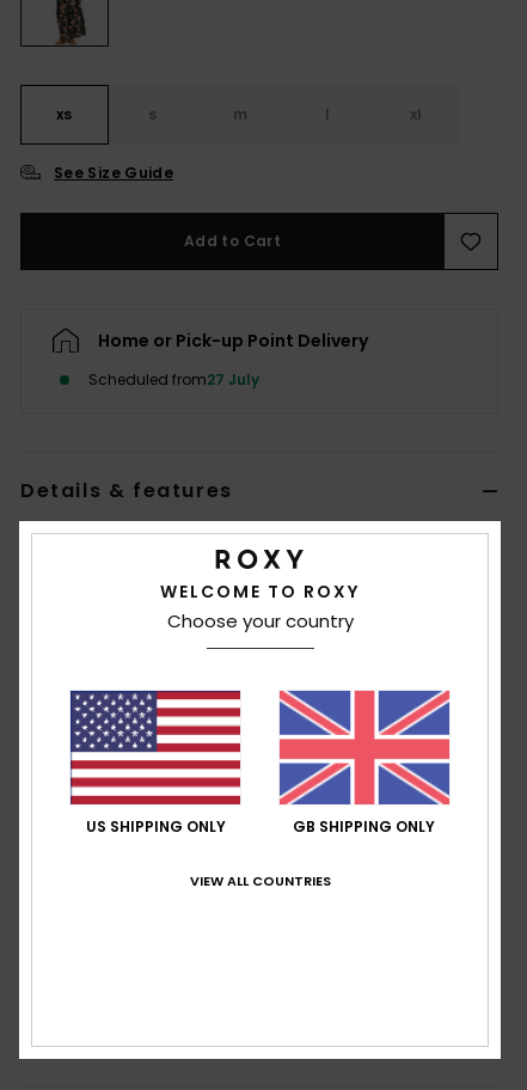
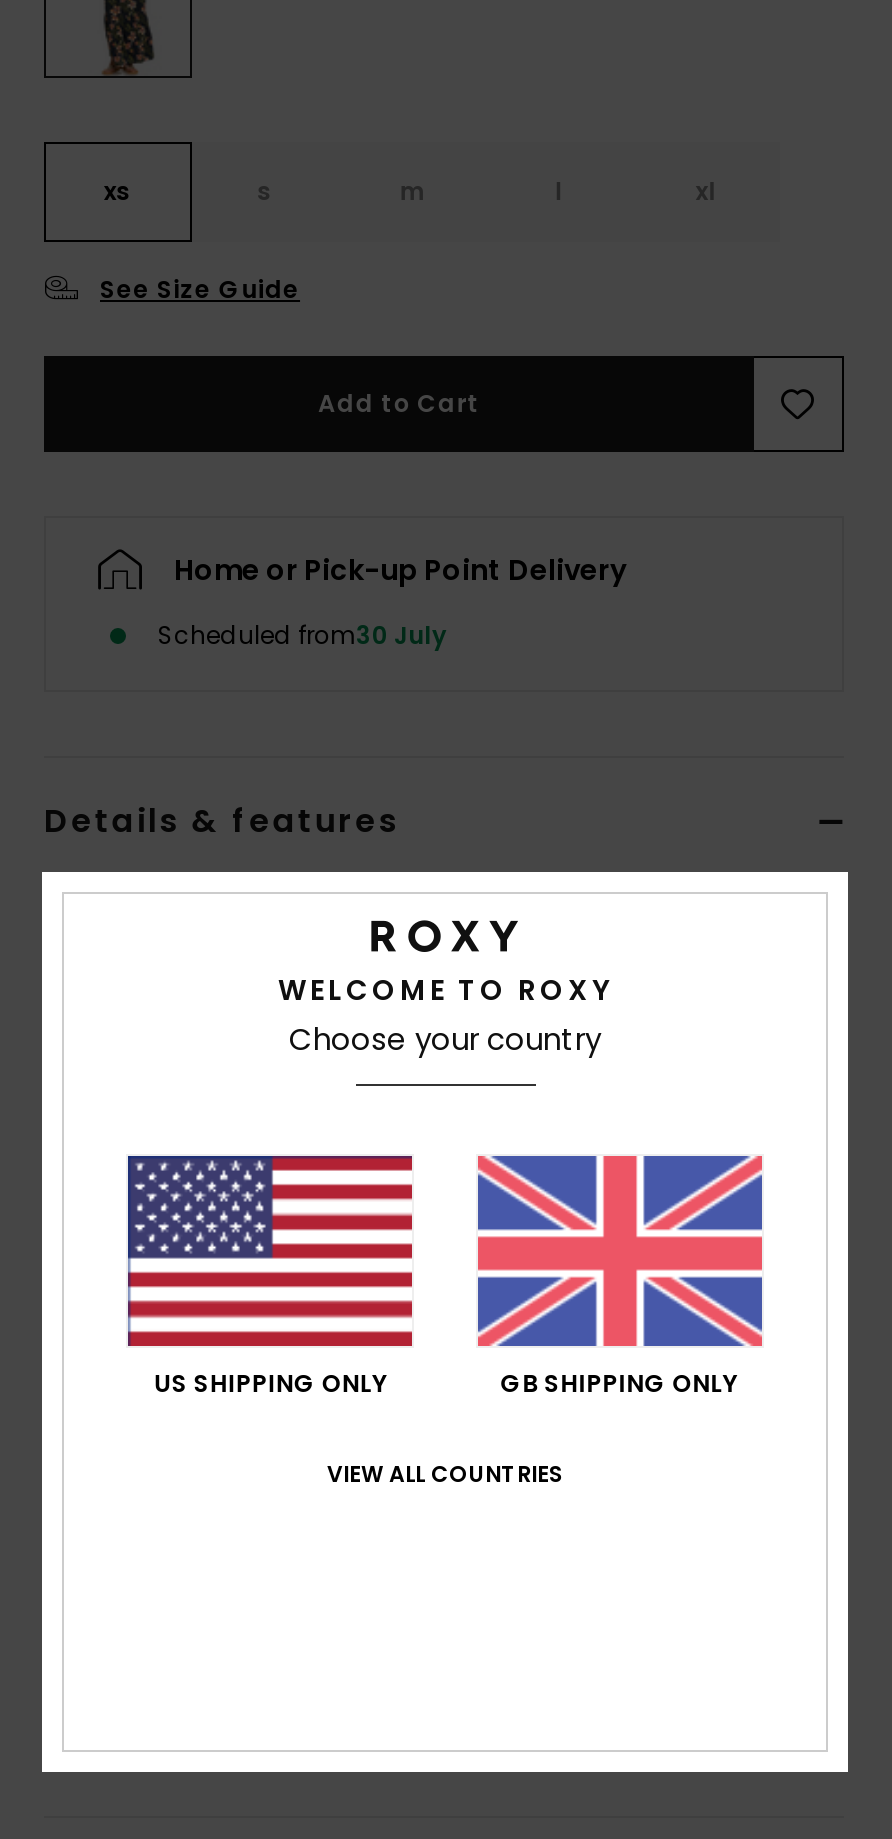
[88,369,259,390] Scheduled from27 July -> [158,618,446,652] Scheduled from30 July

